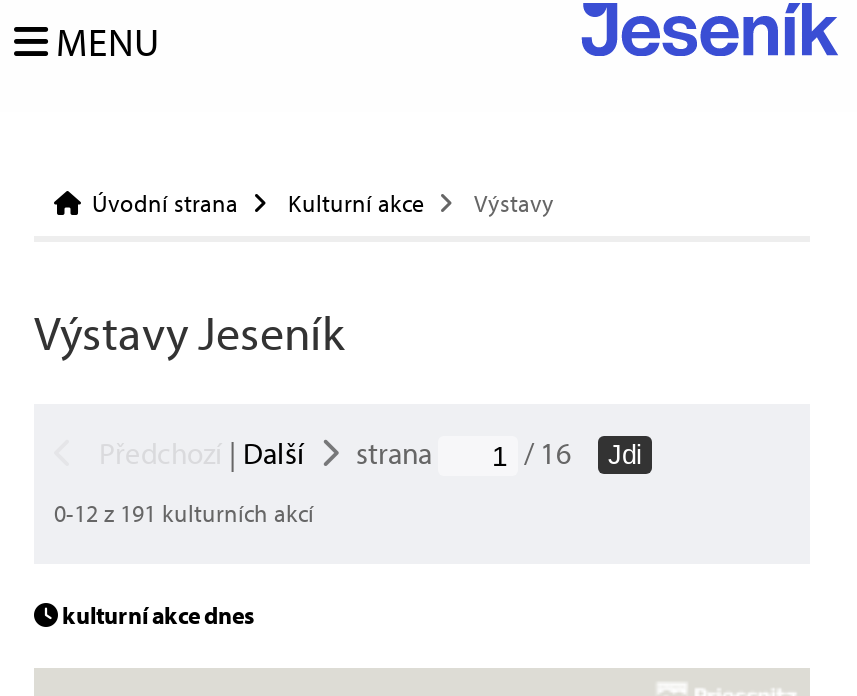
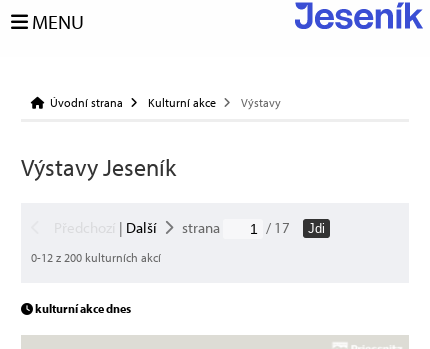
[518,434,642,472] / 16 Jdi -> [263,218,325,237] / 17 Jdi
[54,498,314,528] 0-12 z 191 kulturních akcí -> [31,250,161,265] 0-12 z 200 kulturních akcí

